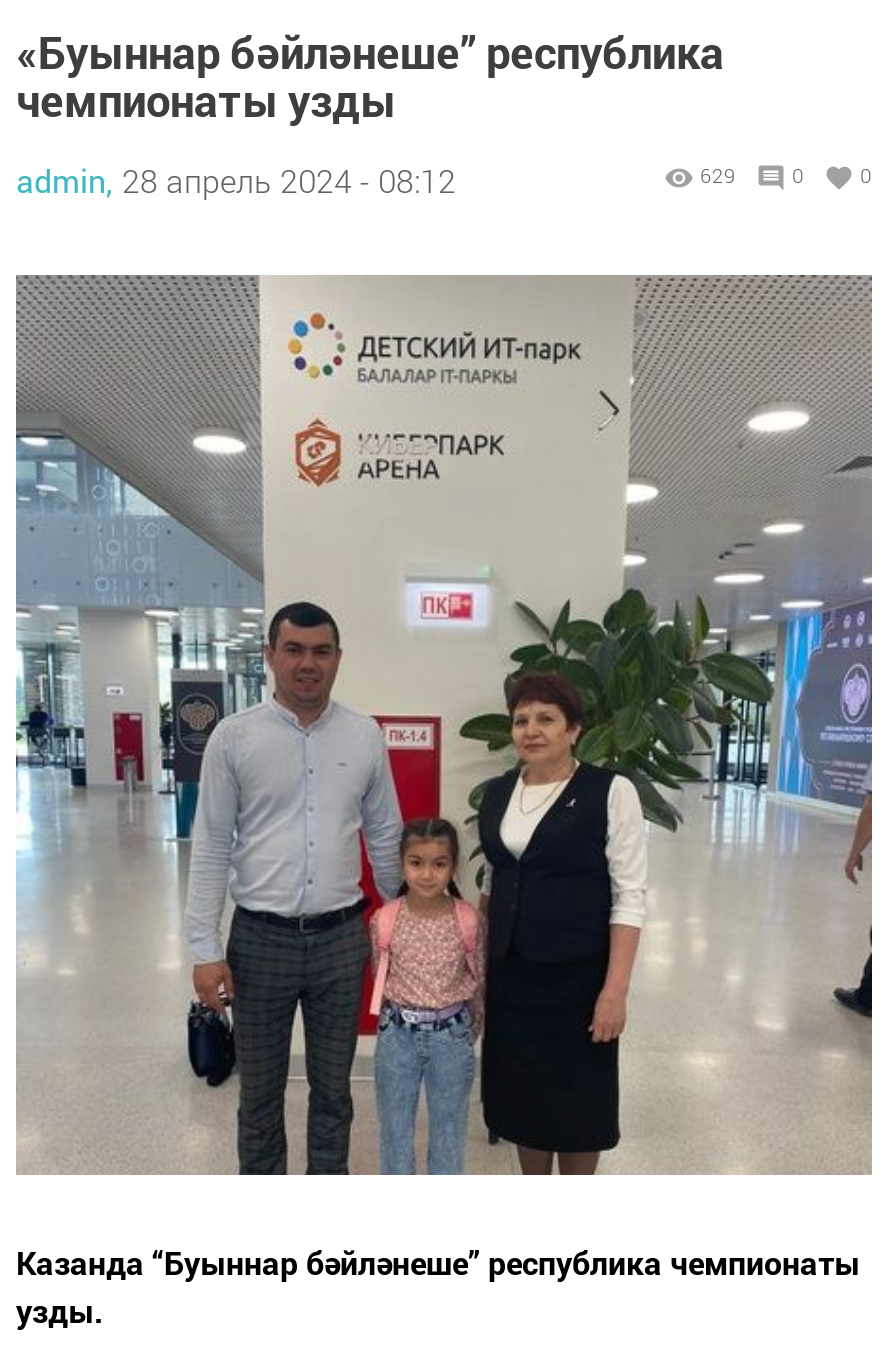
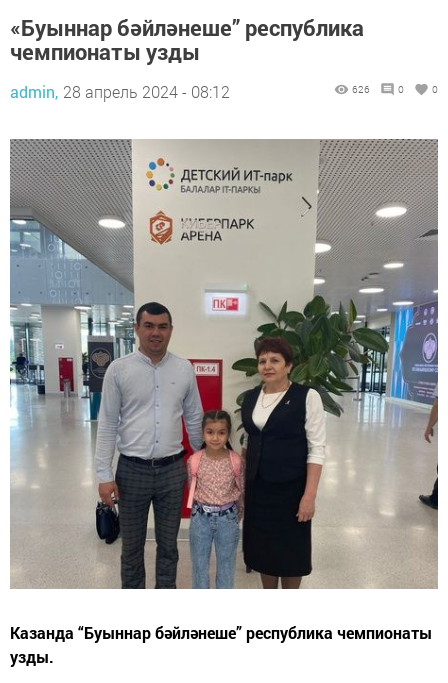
[700,163,736,189] 629 -> [352,83,370,96] 626

